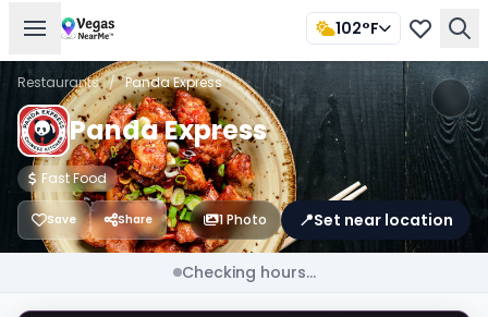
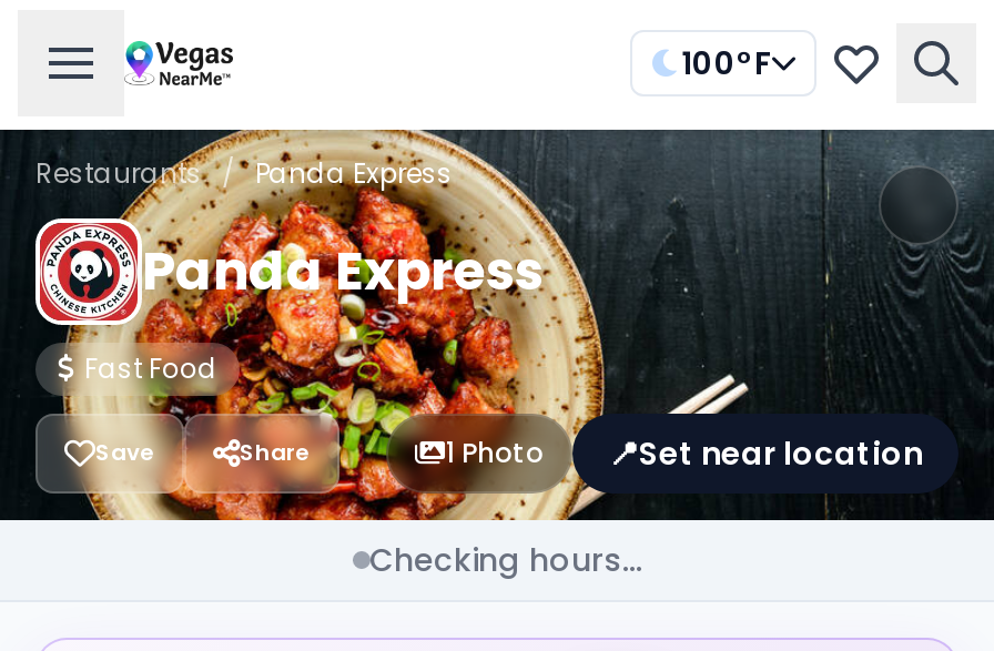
[335,17,379,39] 102°F -> [681,41,772,85] 100°F

